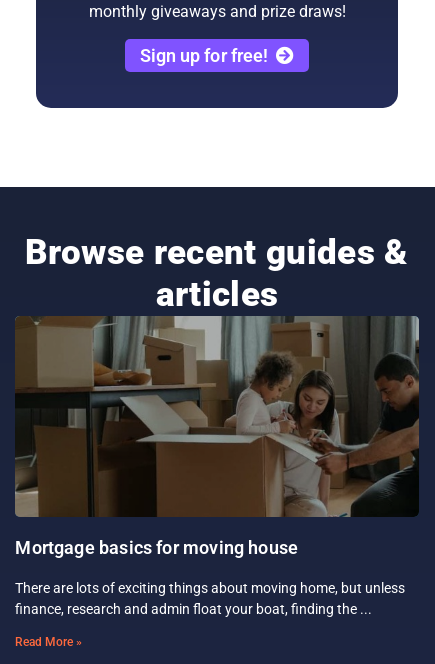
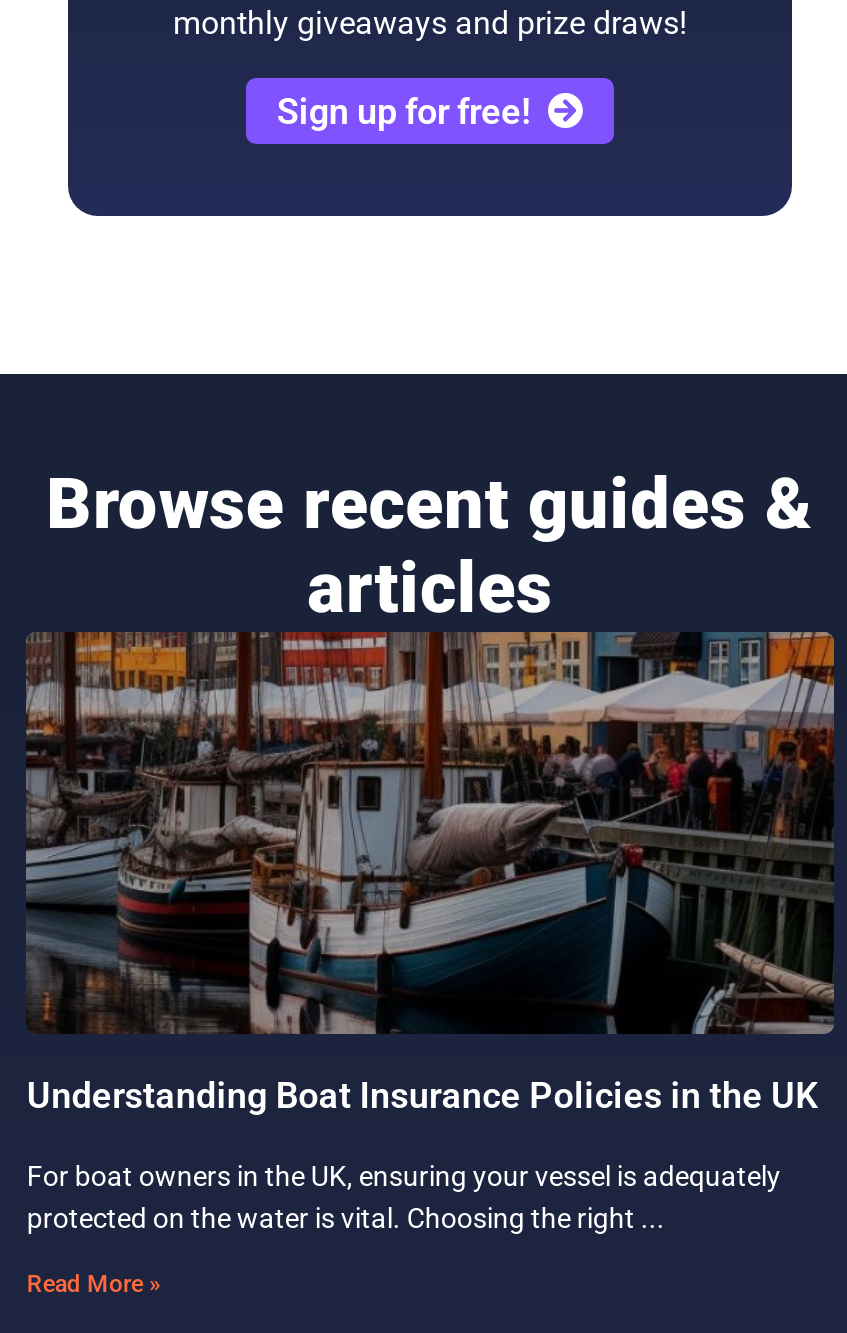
[15,316,420,558] [image] | Mortgage basics for moving house -> [24,630,836,1117] [image] | Understanding Boat Insurance Policies in the UK
[15,580,405,617] There are lots of exciting things about moving home, but unless | finance, research and admin float your boat, finding the -> [27,1161,781,1235] For boat owners in the UK, ensuring your vessel is adequately | protected on the water is vital. Choosing the right

